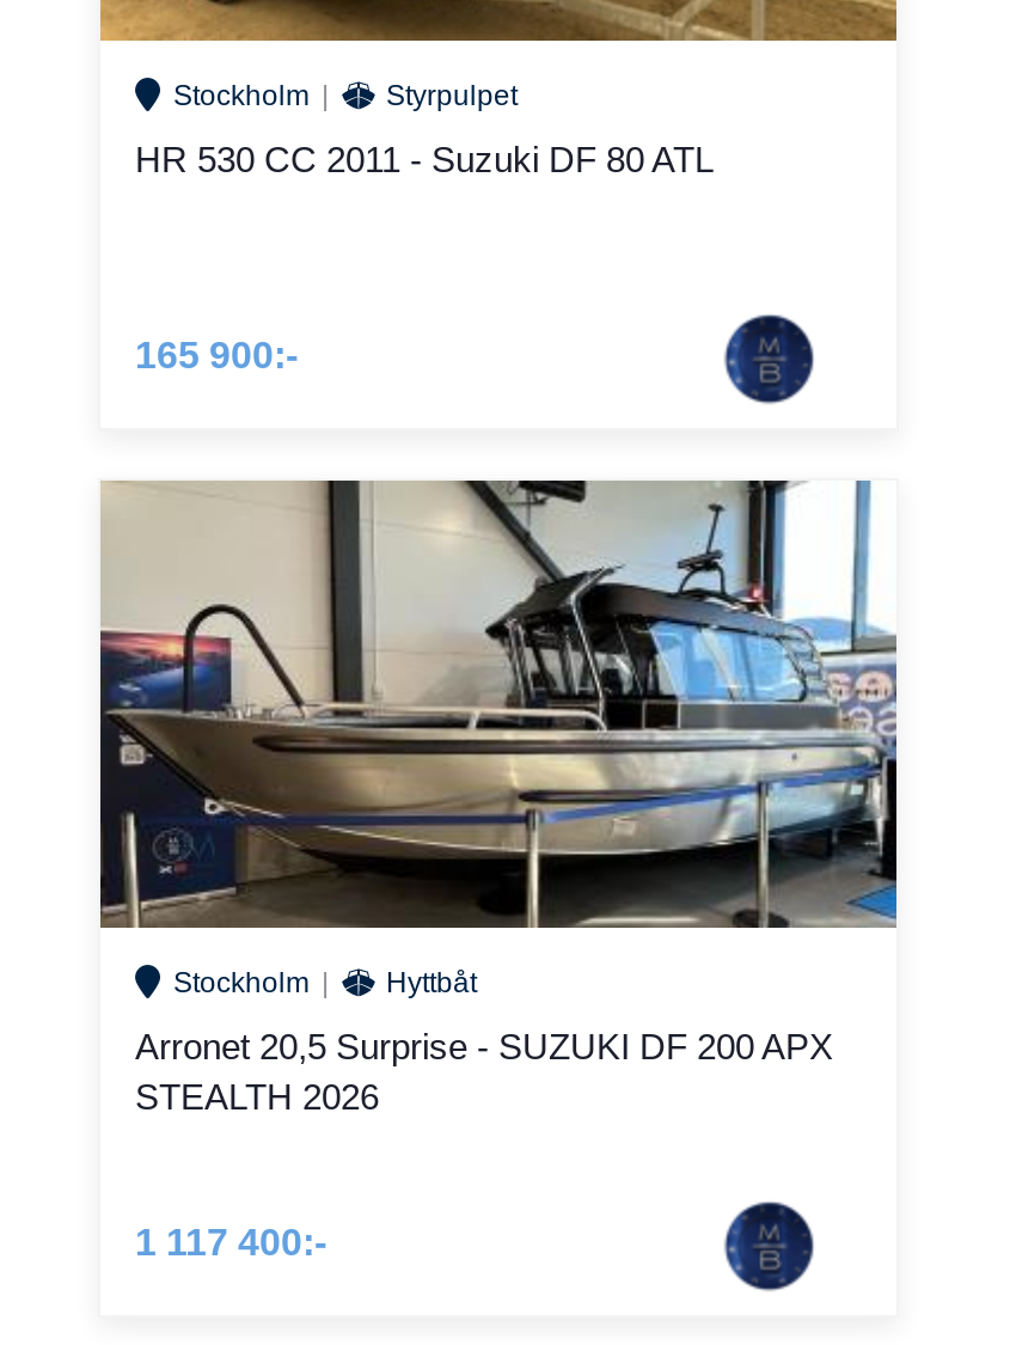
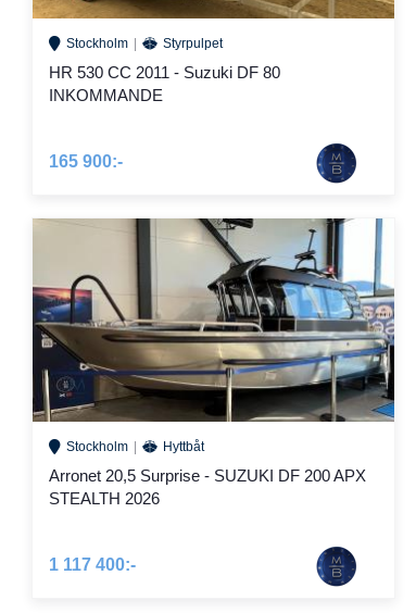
[135,137,714,178] HR 530 CC 2011 - Suzuki DF 80 ATL -> [48,62,280,104] HR 530 CC 2011 - Suzuki DF 80 | INKOMMANDE

